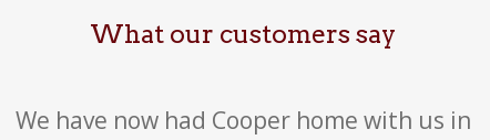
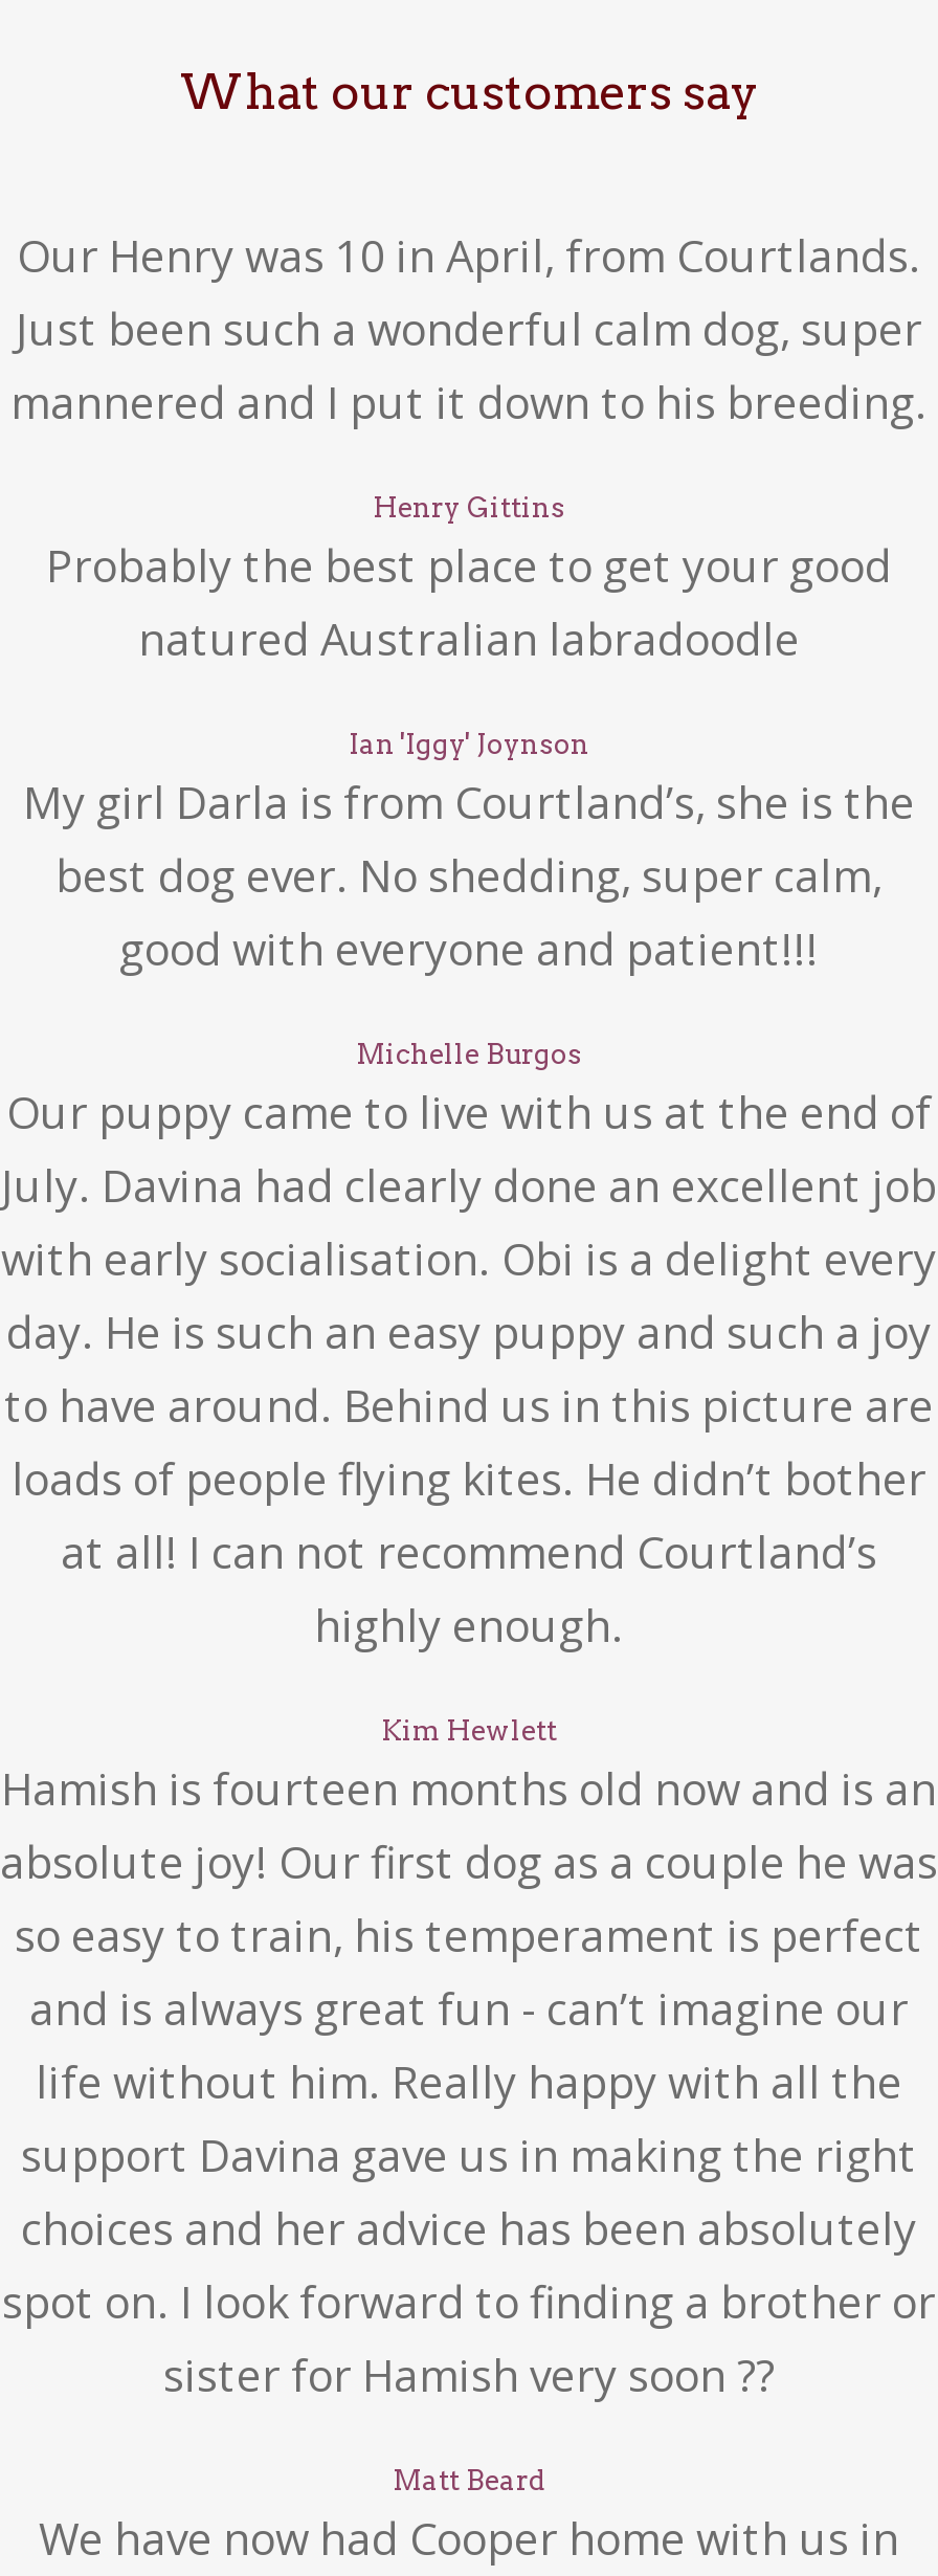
none -> [0,226,938,2496] Our Henry was 10 in April, from Courtlands. | Just been such a wonderful calm dog, super | mannered and I put it down to his breeding. | Henry Gittins | Probably the best place to get your good | natured Australian labradoodle | Ian 'Iggy' Joynson | My girl Darla is from Courtland’s, she is the | best dog ever. No shedding, super calm, | good with everyone and patient!!! | Michelle Burgos | Our puppy came to live with us at the end of | July. Davina had clearly done an excellent job | with early socialisation. Obi is a delight every | day. He is such an easy puppy and such a joy | to have around. Behind us in this picture are | loads of people flying kites. He didn’t bother | at all! I can not recommend Courtland’s | highly enough. | Kim Hewlett | Hamish is fourteen months old now and is an | absolute joy! Our first dog as a couple he was | so easy to train, his temperament is perfect | and is always great fun - can’t imagine our | life without him. Really happy with all the | support Davina gave us in making the right | choices and her advice has been absolutely | spot on. I look forward to finding a brother or | sister for Hamish very soon ?? | Matt Beard

